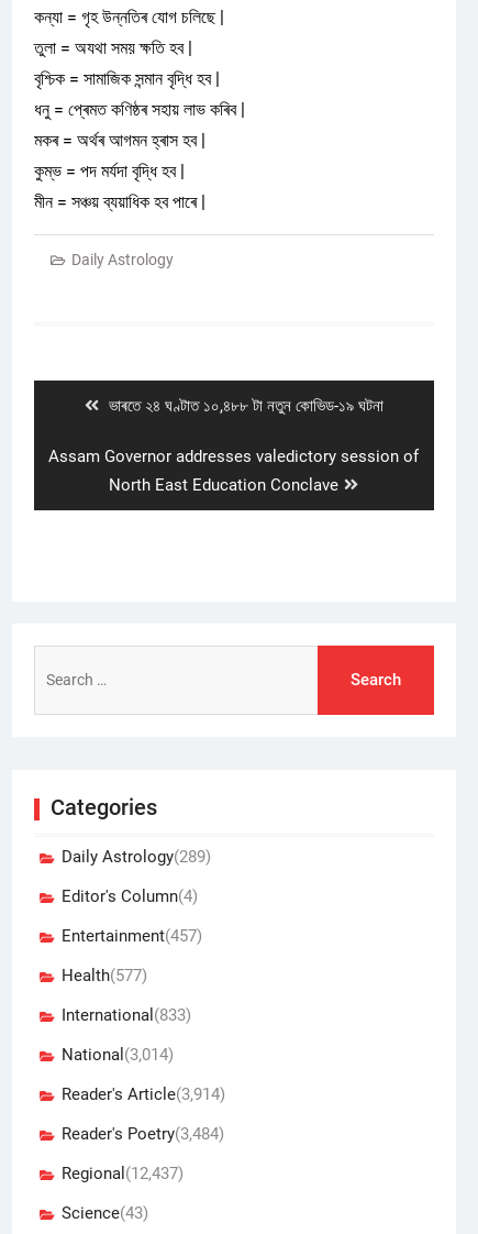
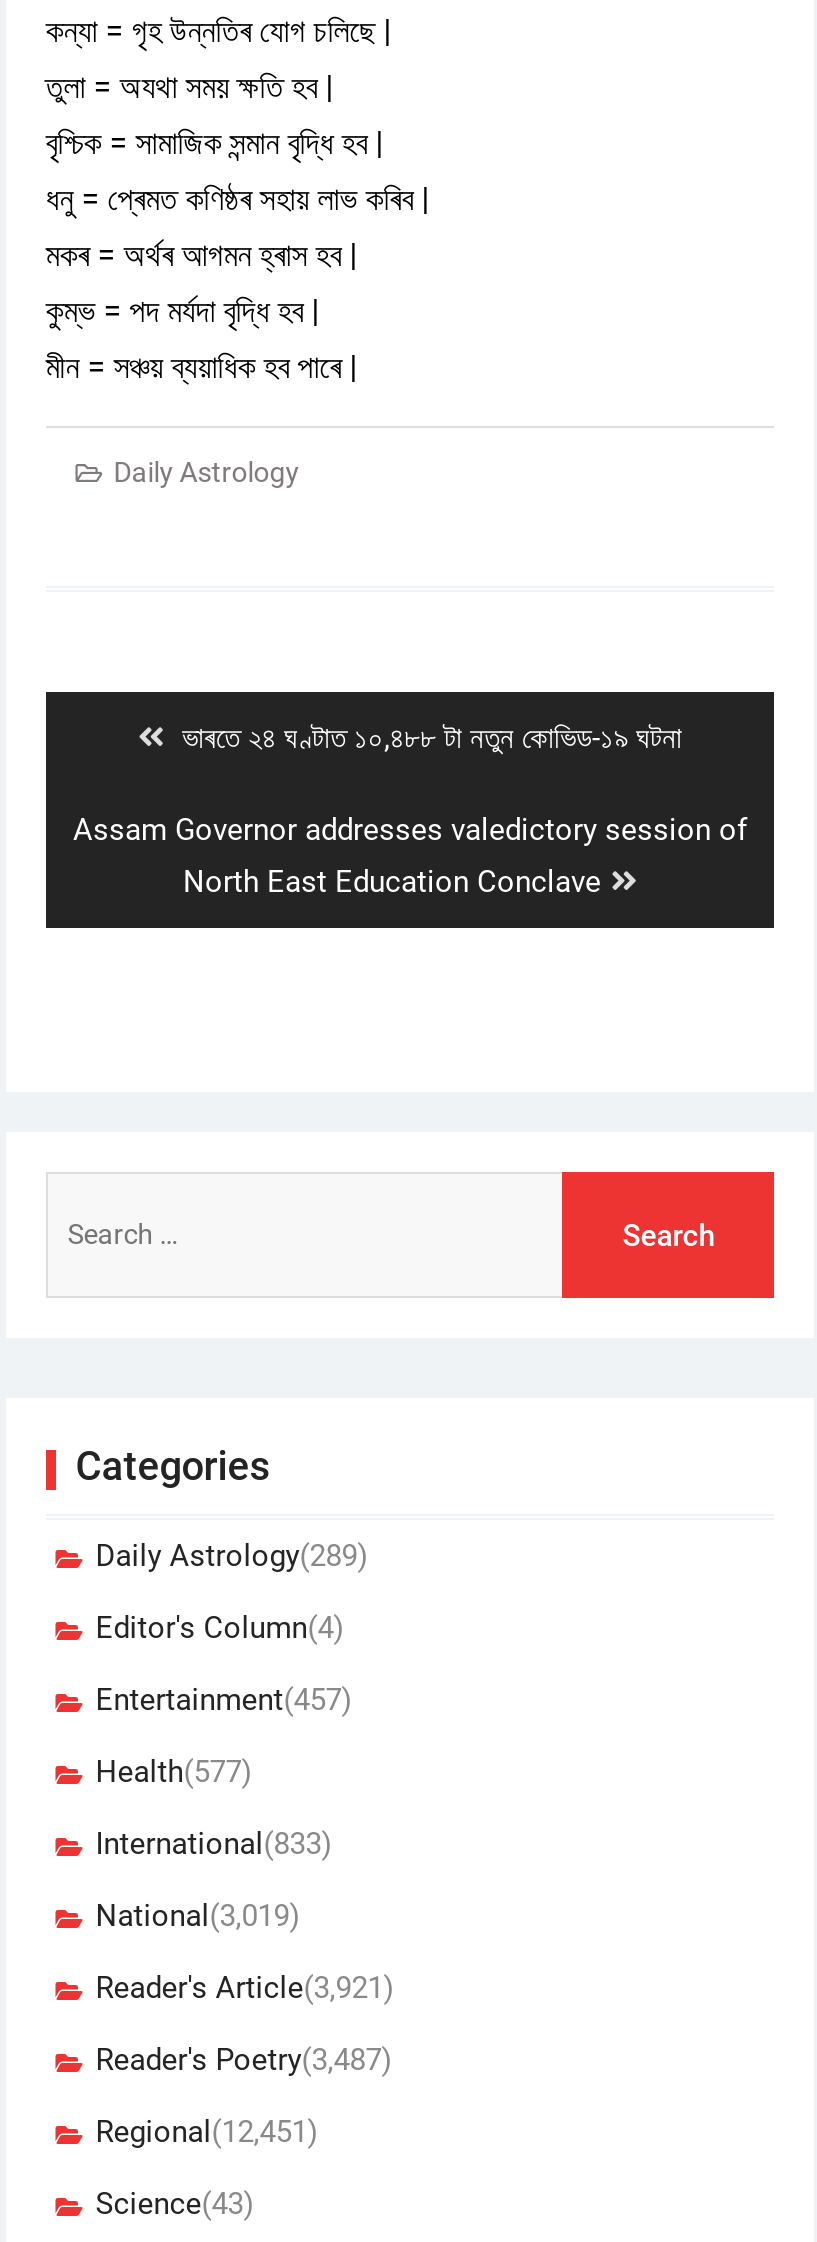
[61,1044,173,1064] National(3,014) -> [95,1898,299,1934] National(3,019)
[61,1084,225,1104] Reader's Article(3,914) -> [95,1970,393,2006] Reader's Article(3,921)
[61,1123,224,1143] Reader's Poetry(3,484) -> [95,2042,391,2078] Reader's Poetry(3,487)
[61,1163,183,1183] Regional(12,437) -> [95,2114,317,2150] Regional(12,451)

